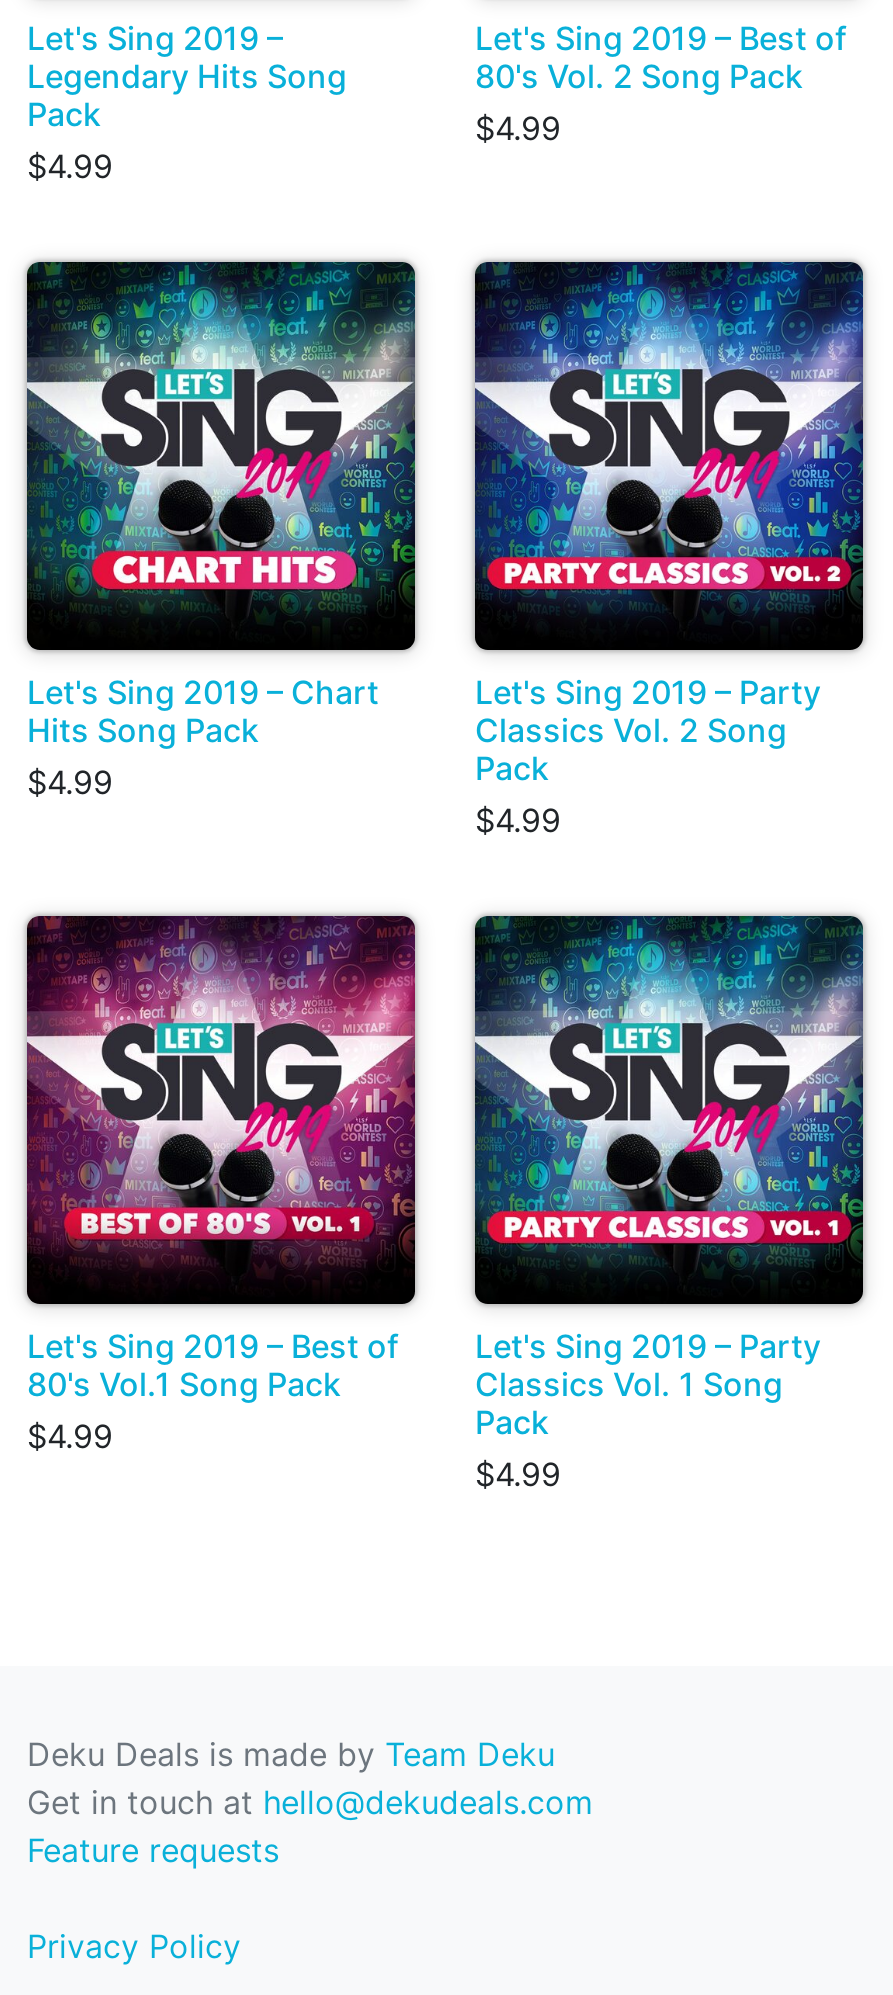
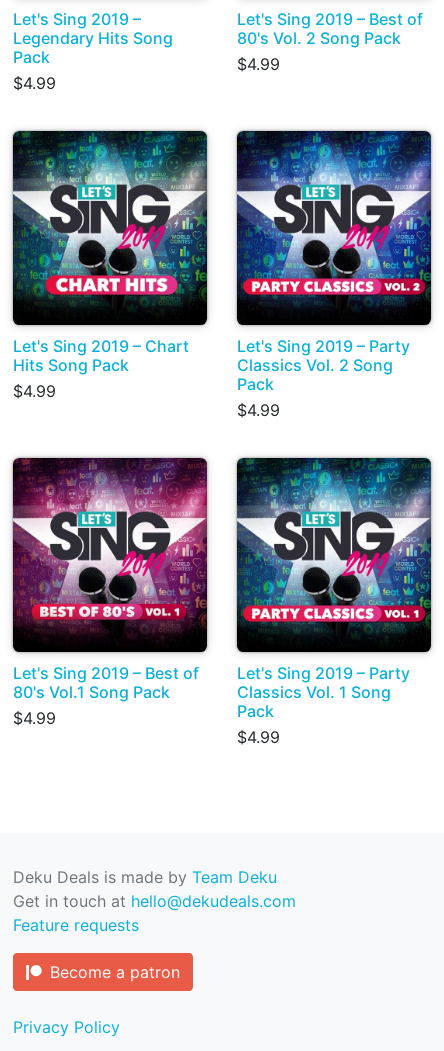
none -> [50,962,180,982] Become a patron

